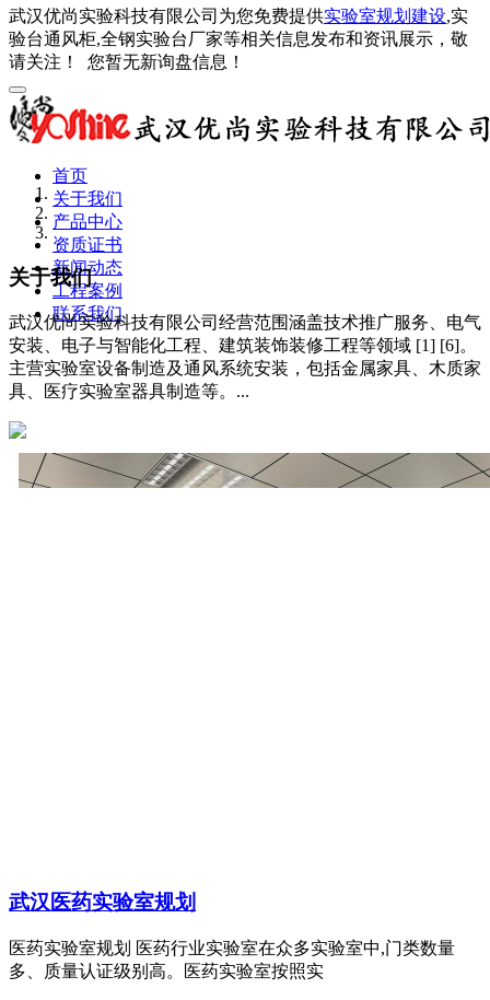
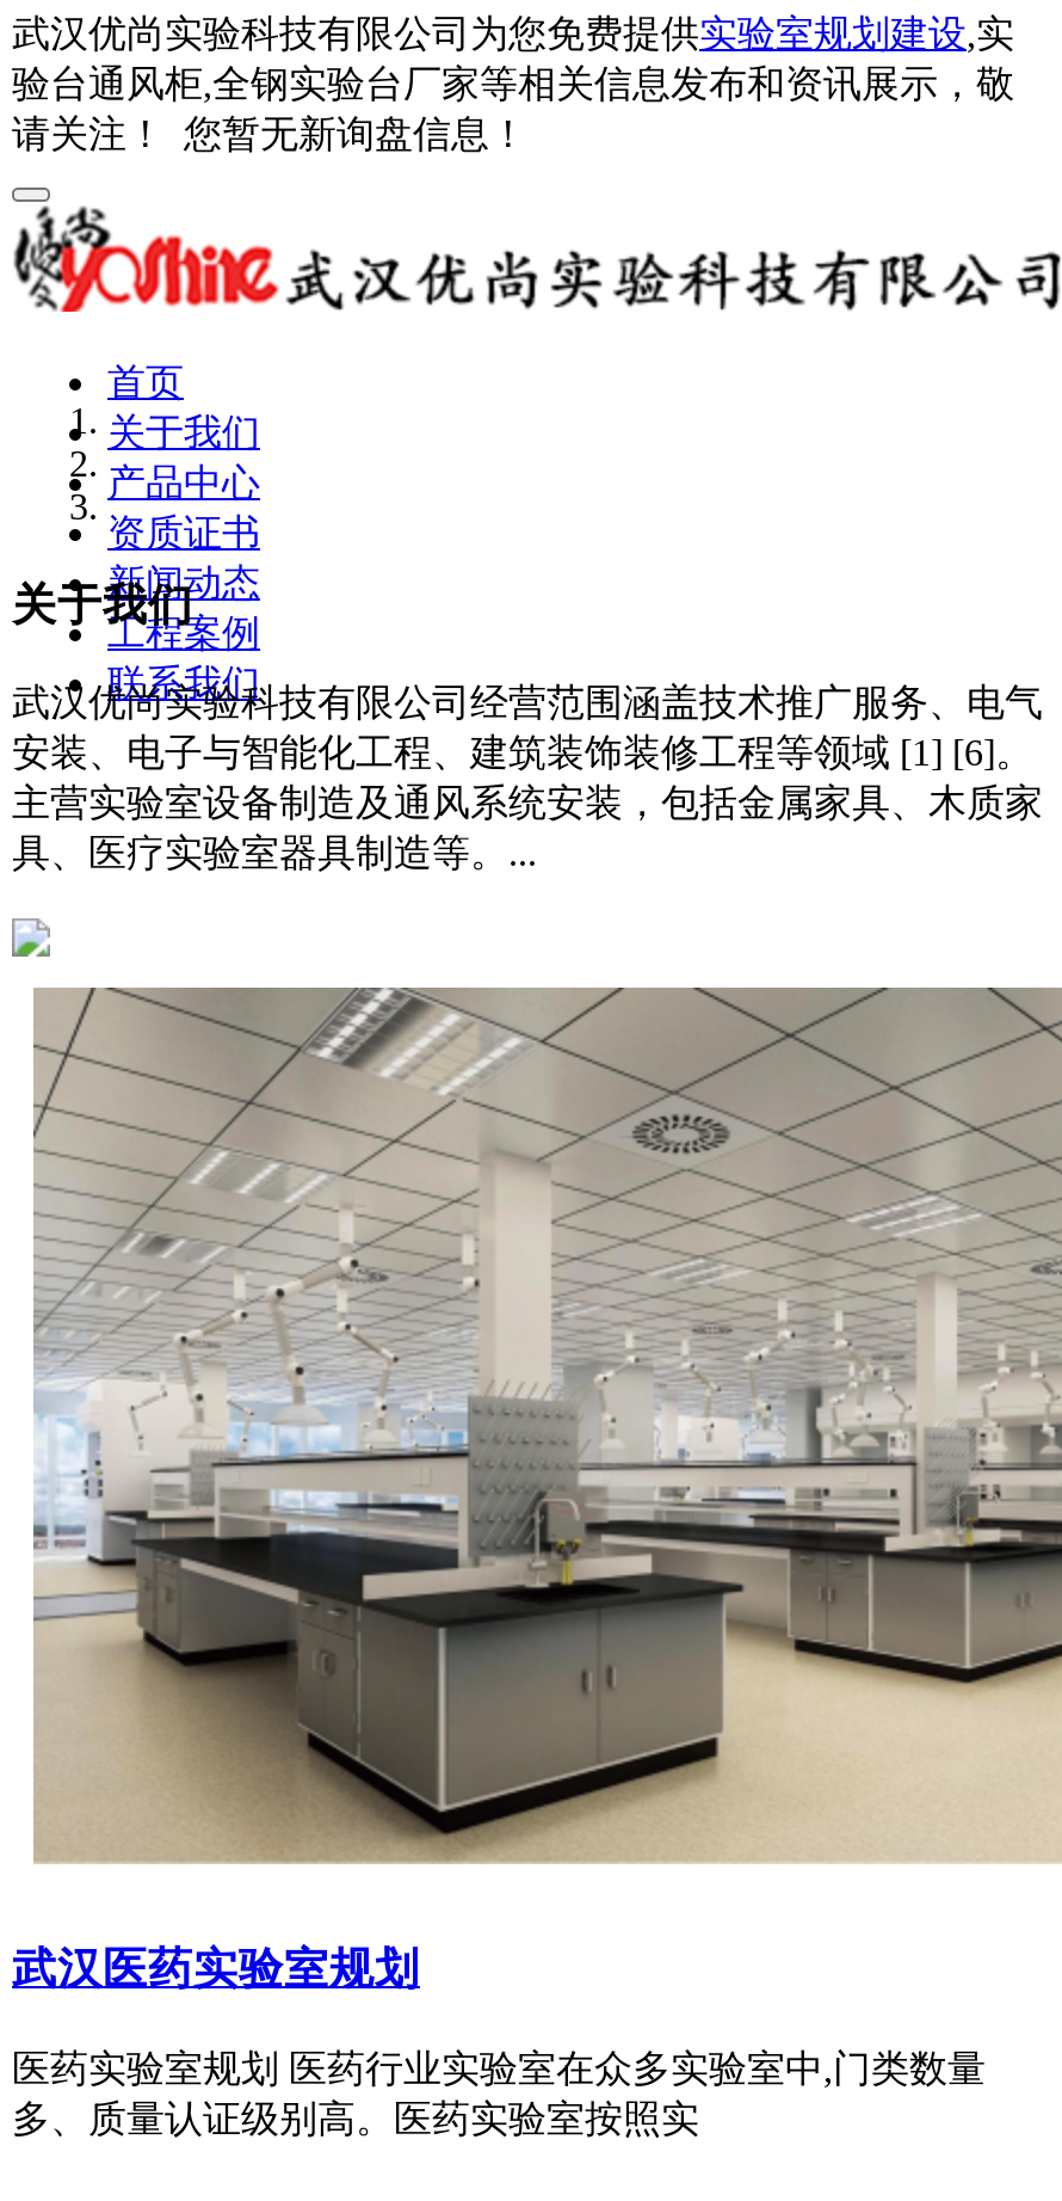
none -> [31,1064,1055,1867] [image]

